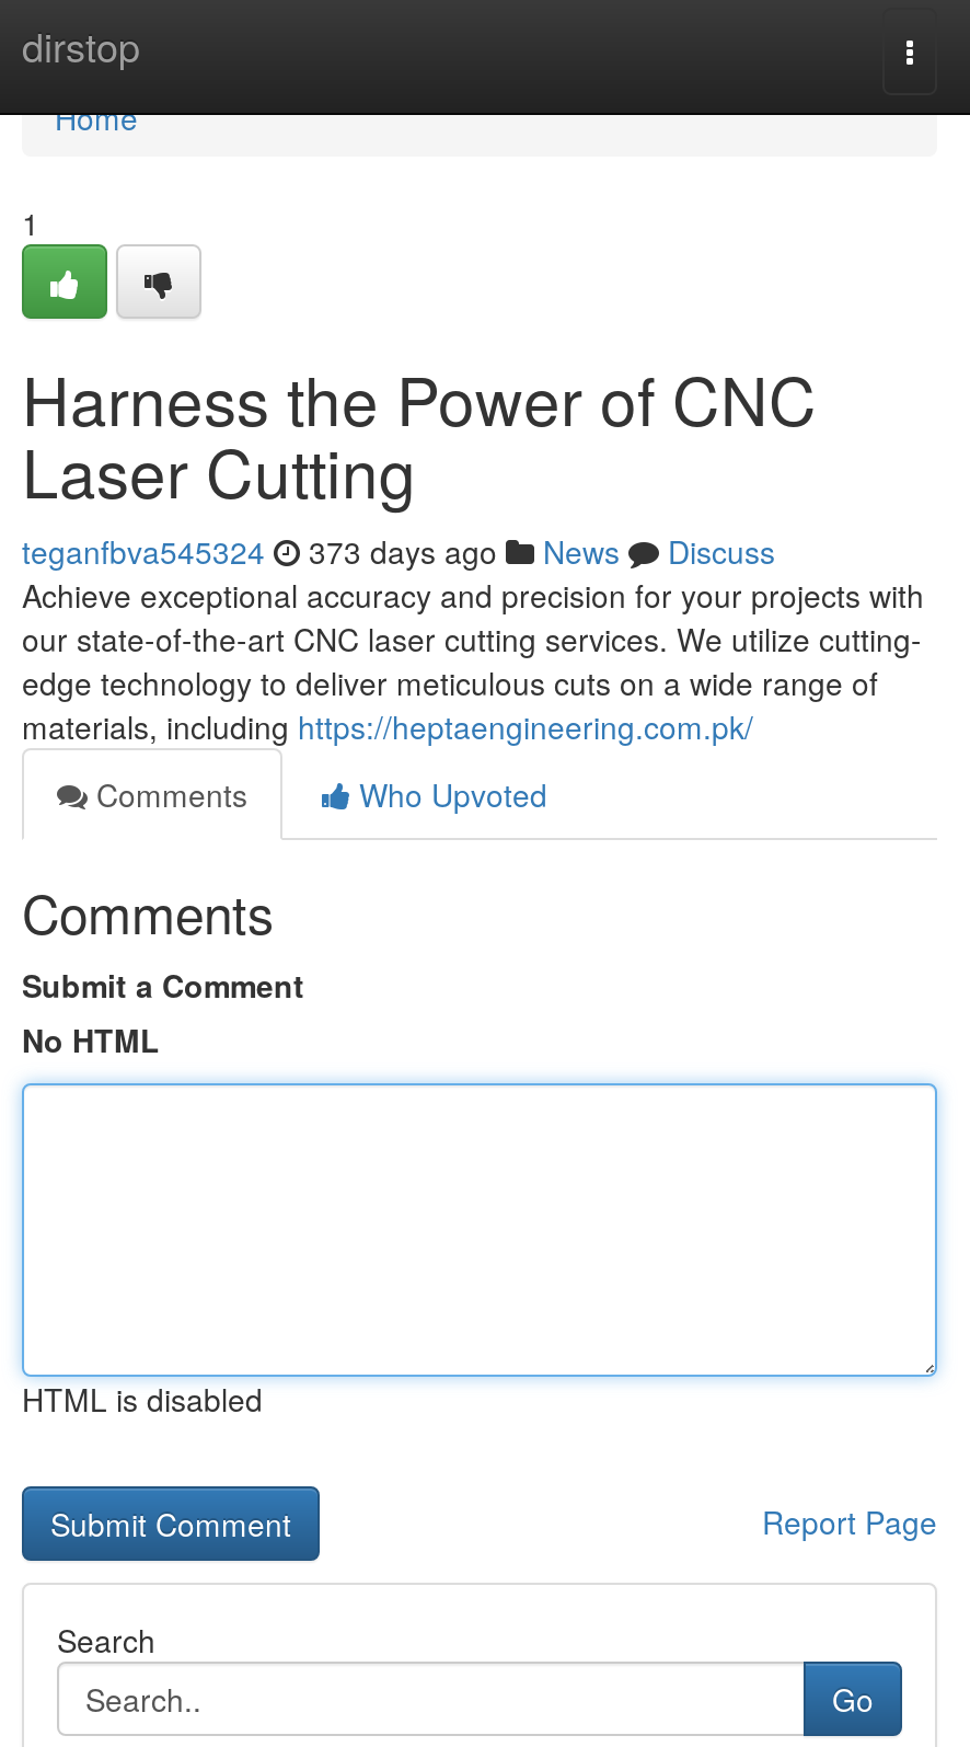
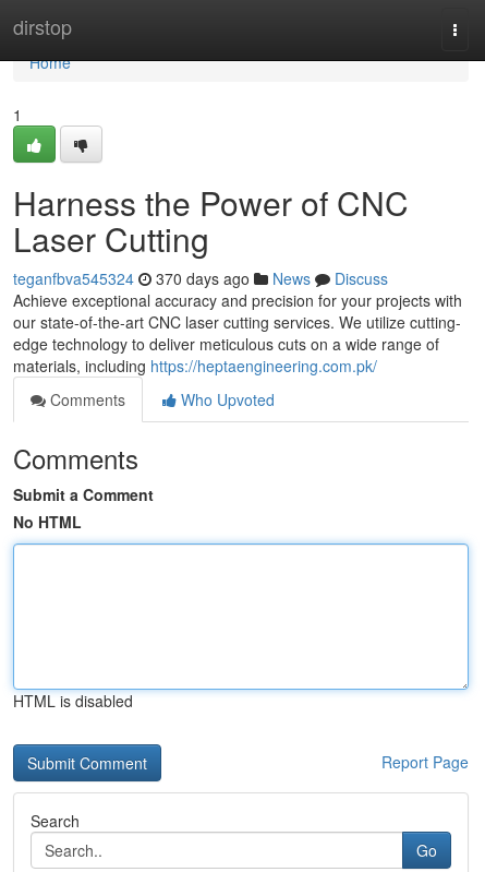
[22,529,775,573] teganfbva545324 373 days ago News Discuss -> [13,267,388,289] teganfbva545324 370 days ago News Discuss

